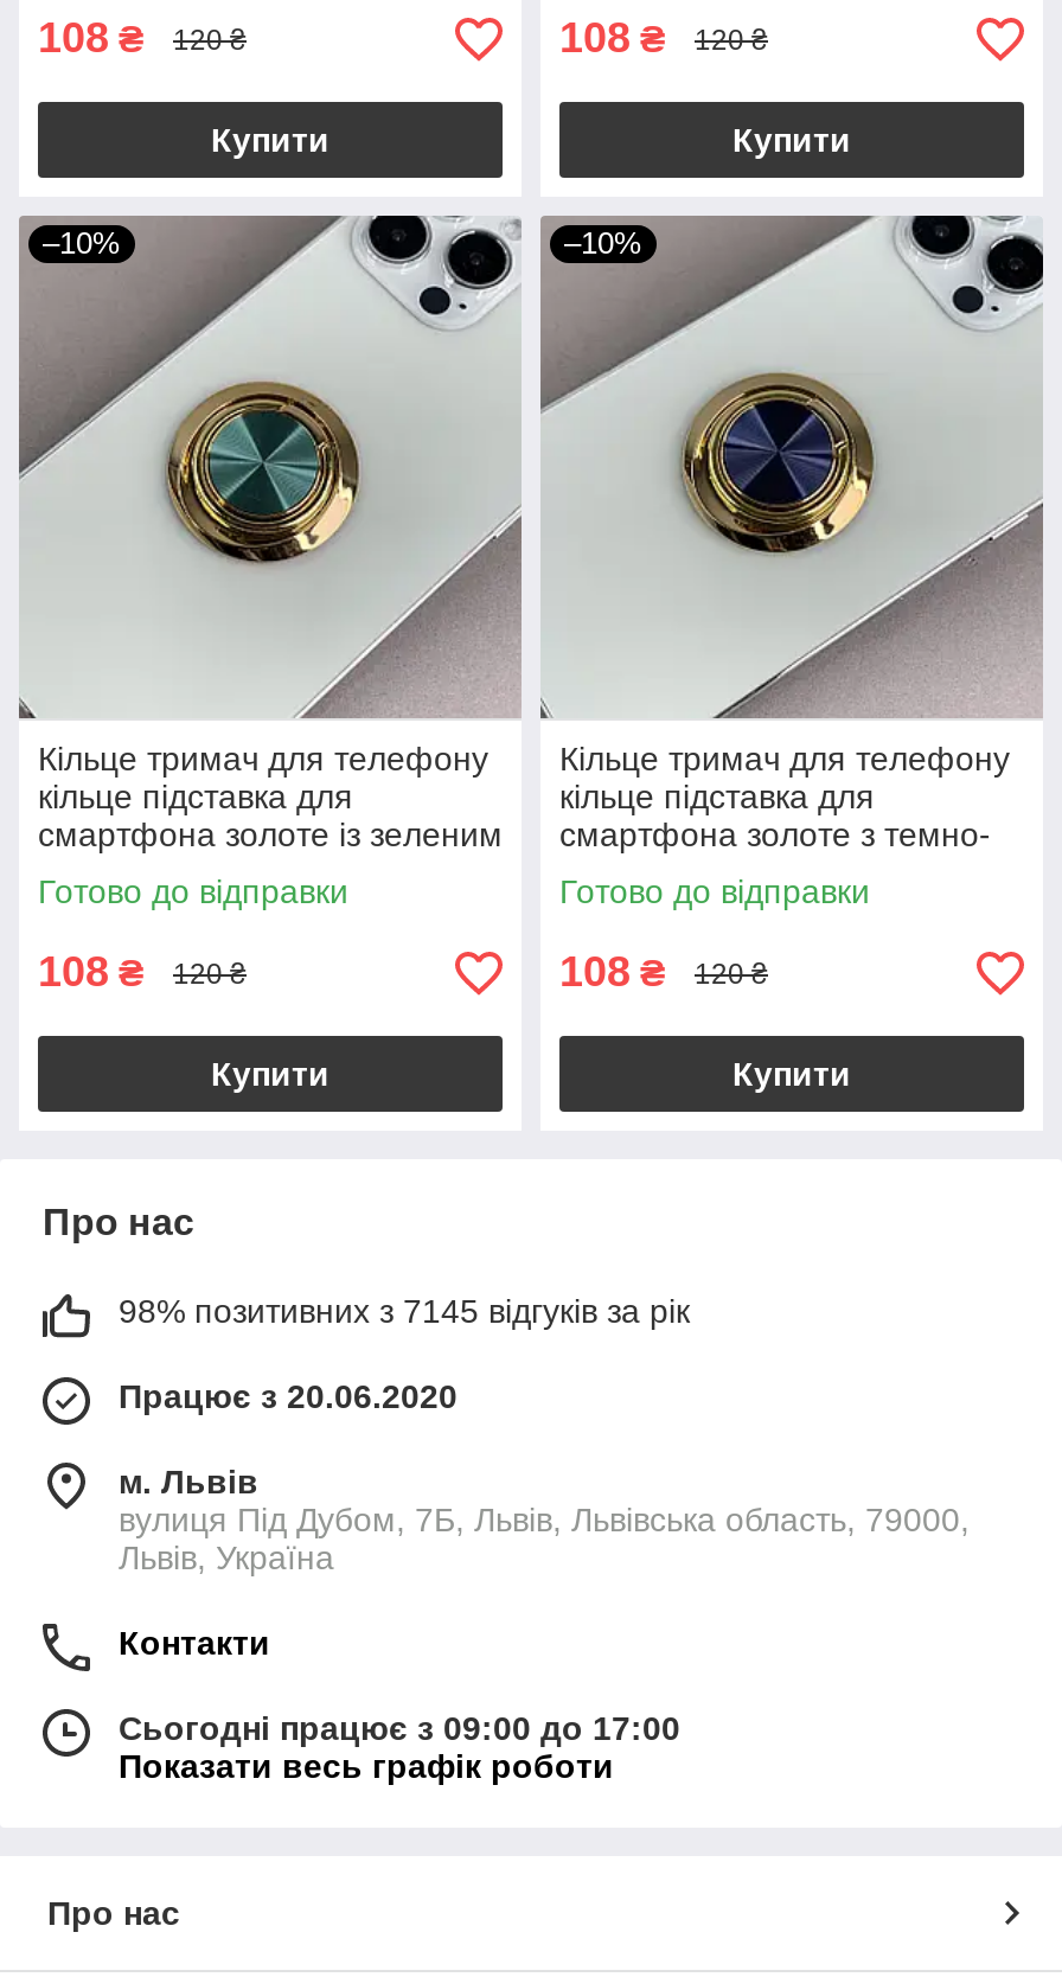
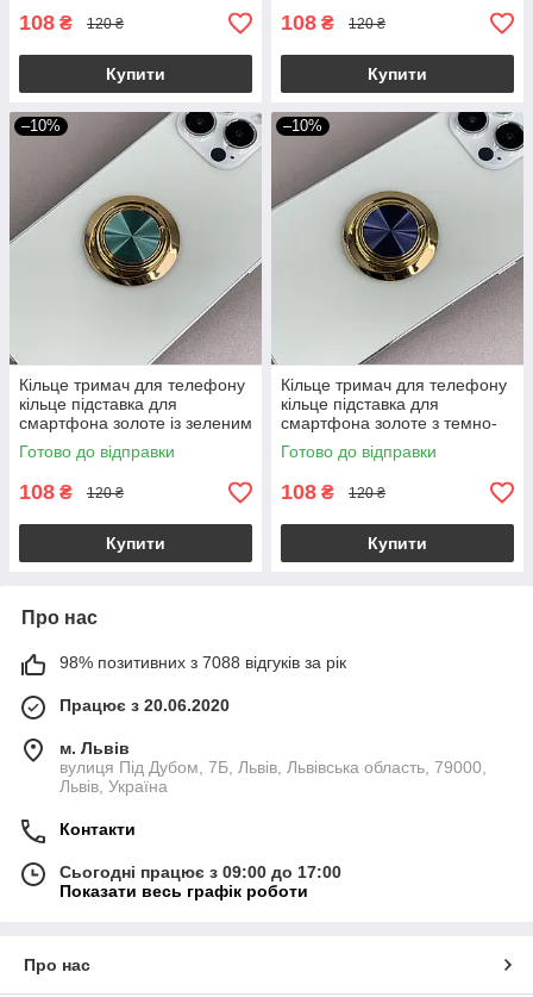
[119,1292,690,1330] 98% позитивних з 7145 відгуків за рік -> [59,653,346,672] 98% позитивних з 7088 відгуків за рік

